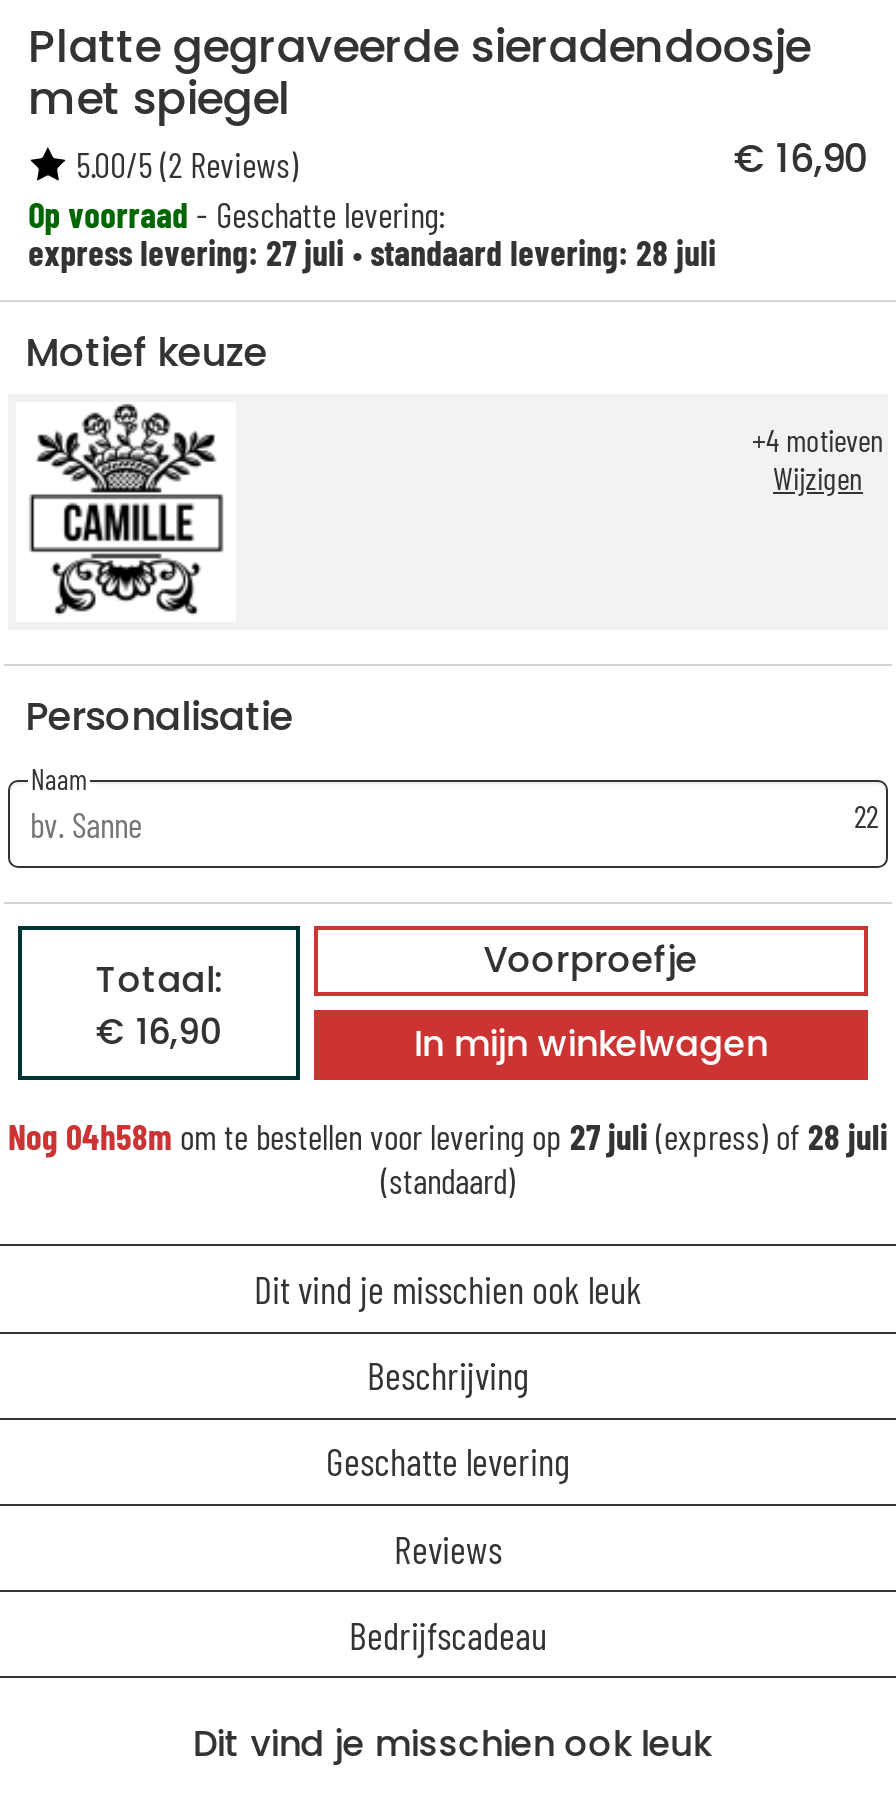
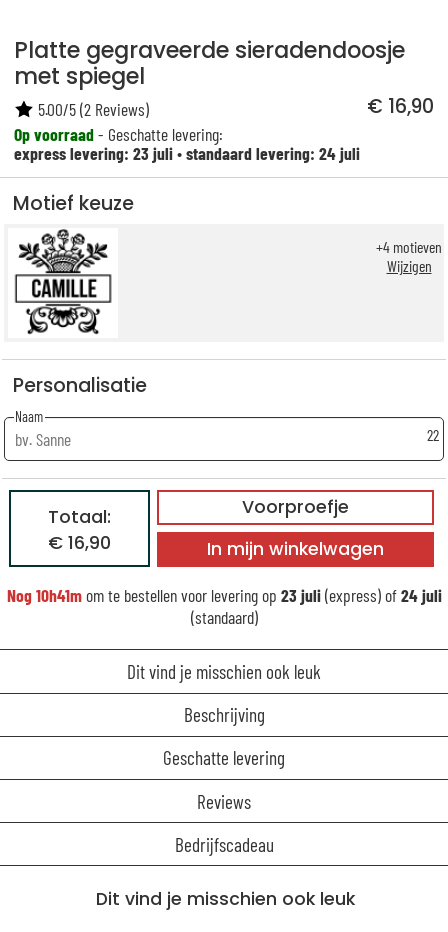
[28,229,716,273] express levering: 27 juli•standaard levering: 28 juli -> [14,142,360,164] express levering: 23 juli•standaard levering: 24 juli
[8,1114,888,1158] Nog 04h58m om te bestellen voor levering op 27 juli (express) of 28 juli -> [6,584,441,606] Nog 10h41m om te bestellen voor levering op 23 juli (express) of 24 juli

